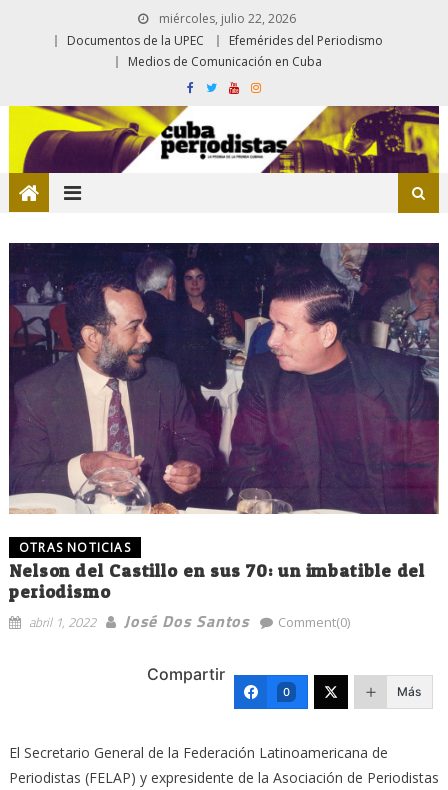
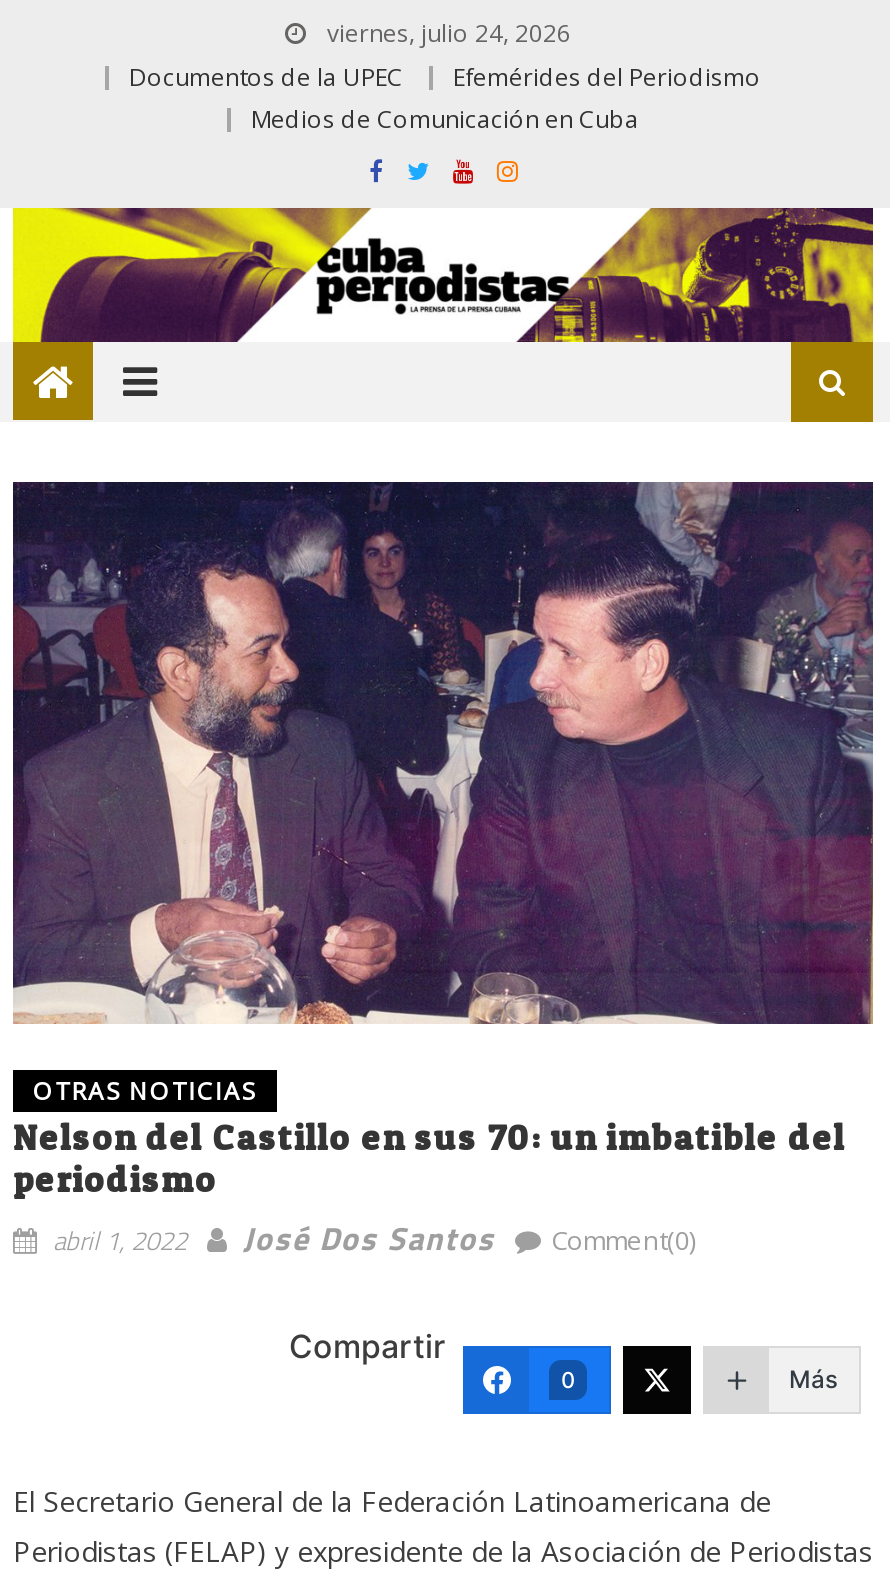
[155,10,295,27] miércoles, julio 22, 2026 -> [321,16,571,50] viernes, julio 24, 2026

